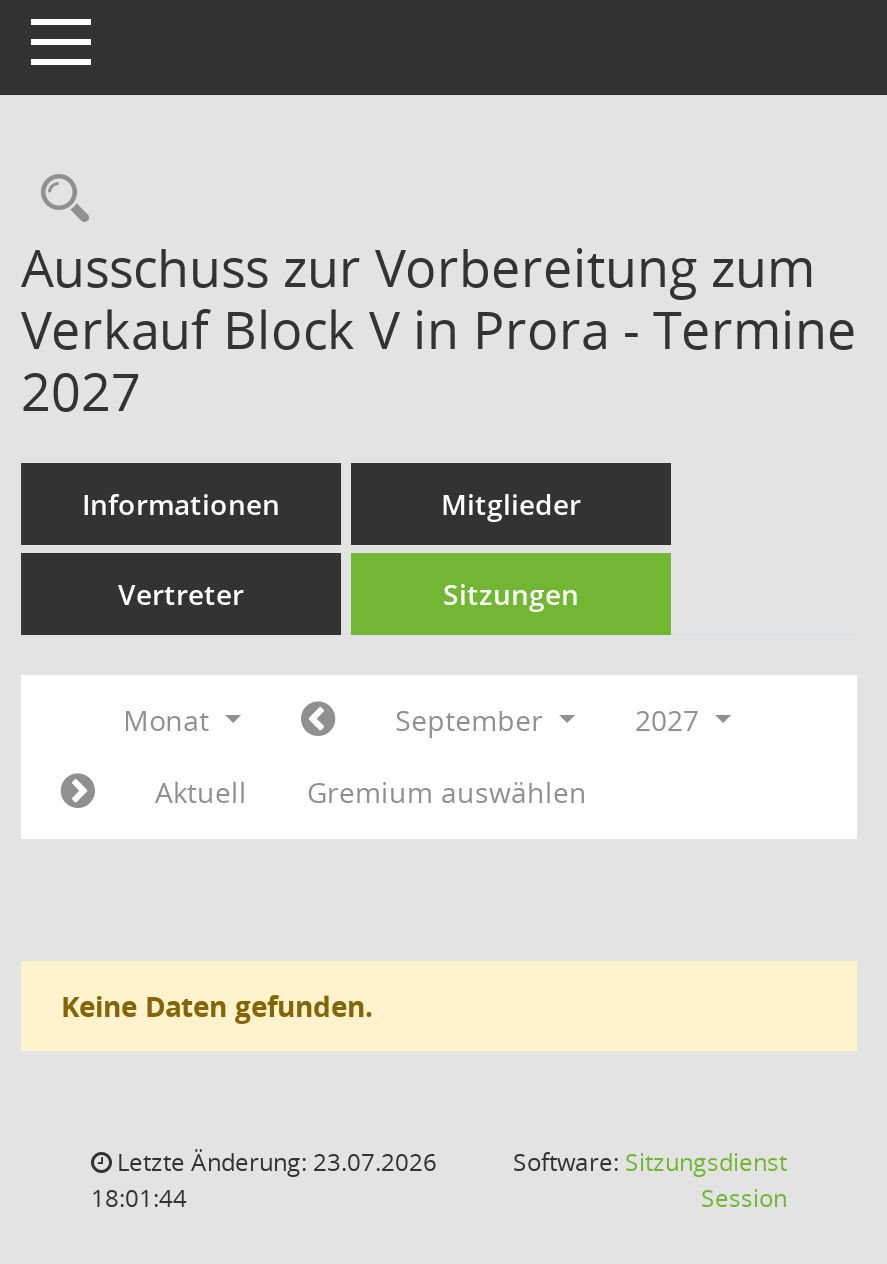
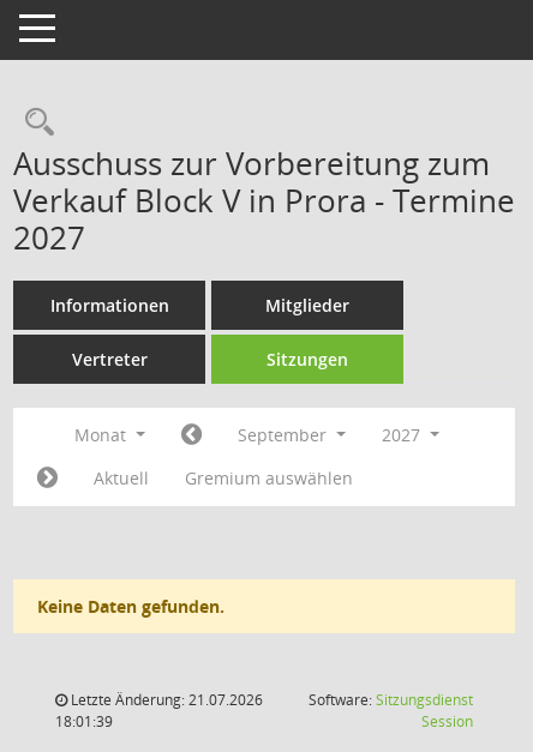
[111,1145,437,1179] Letzte Änderung: 23.07.2026 -> [67,690,263,710] Letzte Änderung: 21.07.2026
[91,1181,187,1215] 18:01:44 -> [55,711,113,732] 18:01:39

